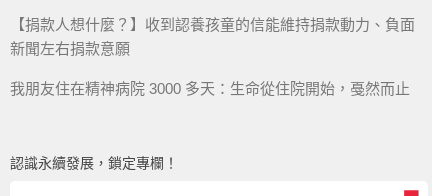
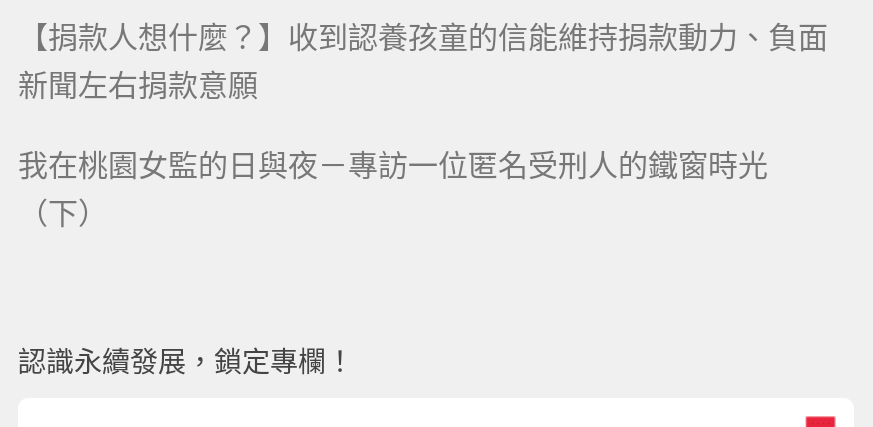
[10,80,410,97] 我朋友住在精神病院 3000 多天：生命從住院開始，戞然而止 -> [18,147,768,229] 我在桃園女監的日與夜－專訪一位匿名受刑人的鐵窗時光 | （下）

